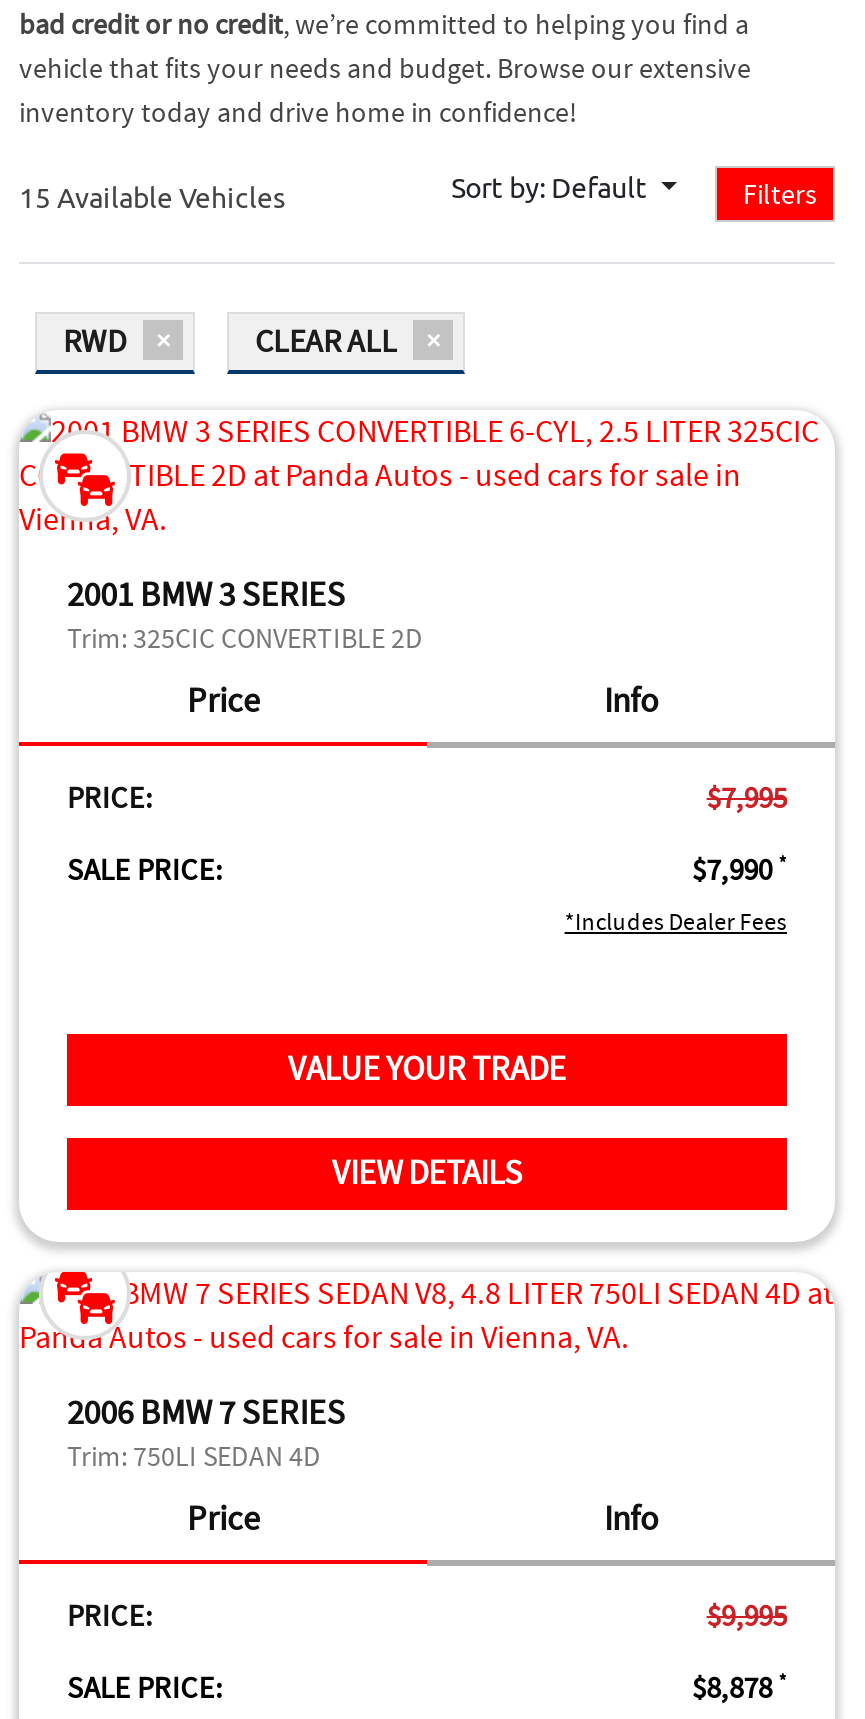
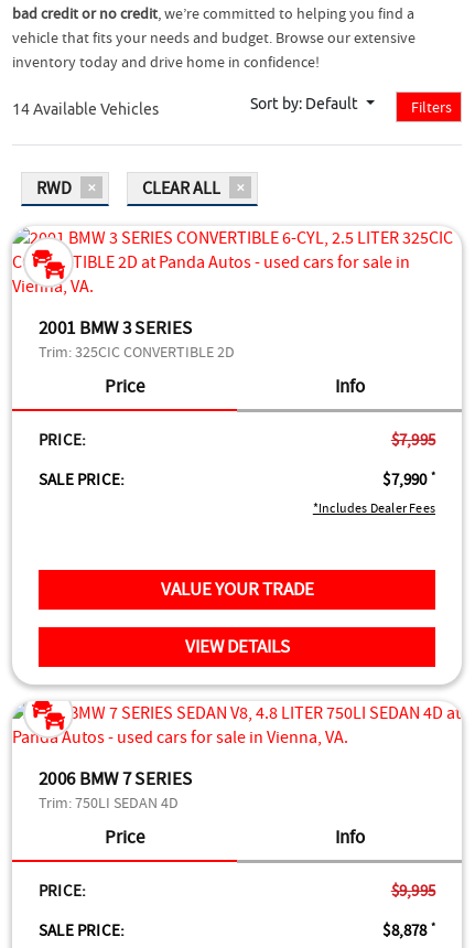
[19,182,285,214] 15 Available Vehicles -> [12,101,159,118] 14 Available Vehicles

